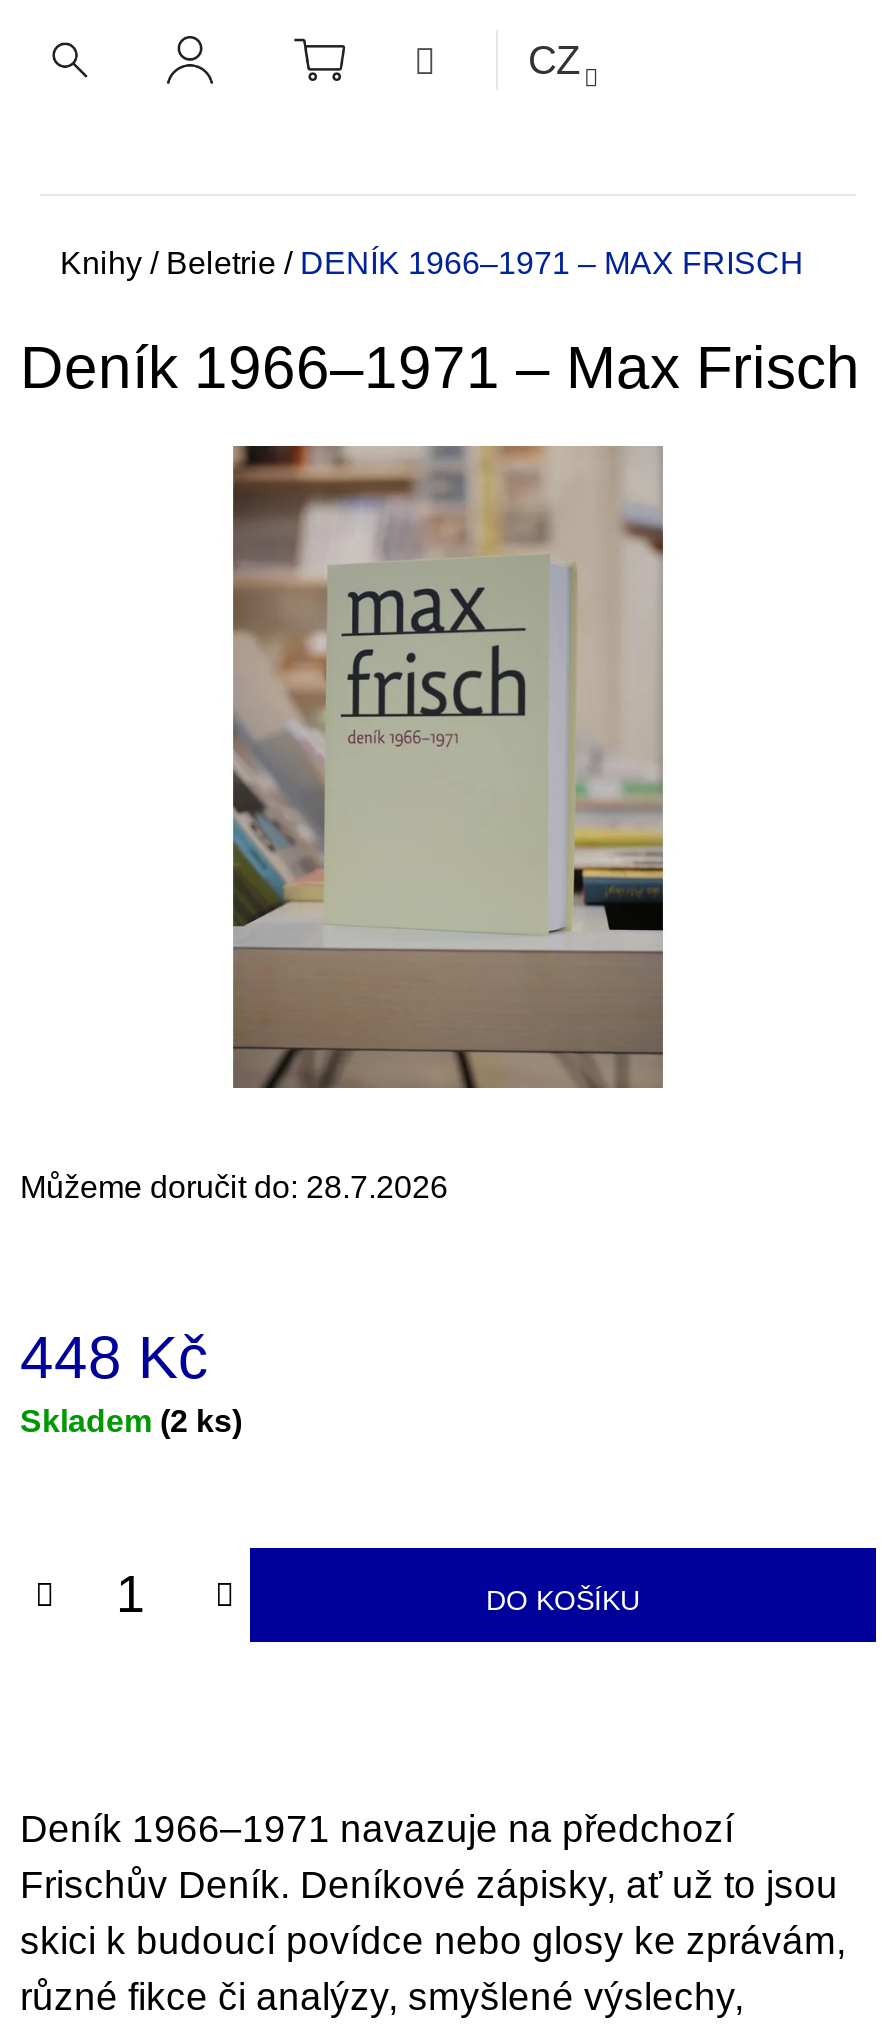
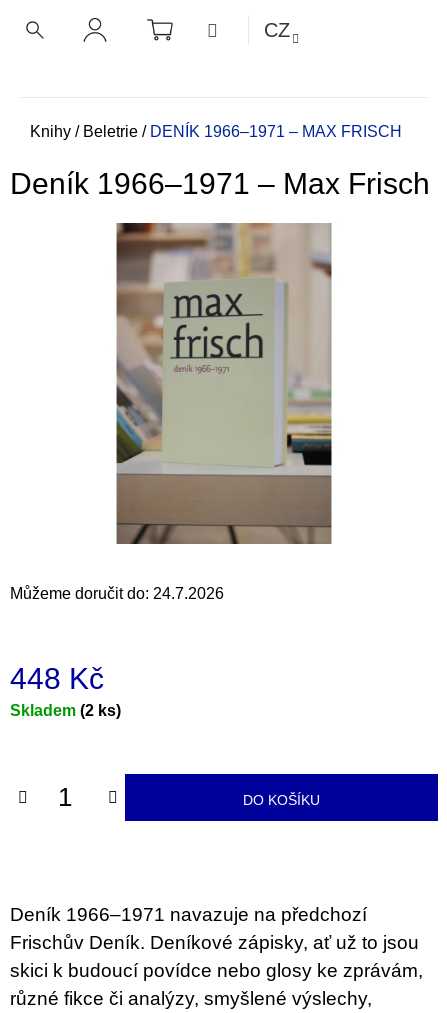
[20,1170,448,1204] Můžeme doručit do: 28.7.2026 -> [10,585,224,602] Můžeme doručit do: 24.7.2026

